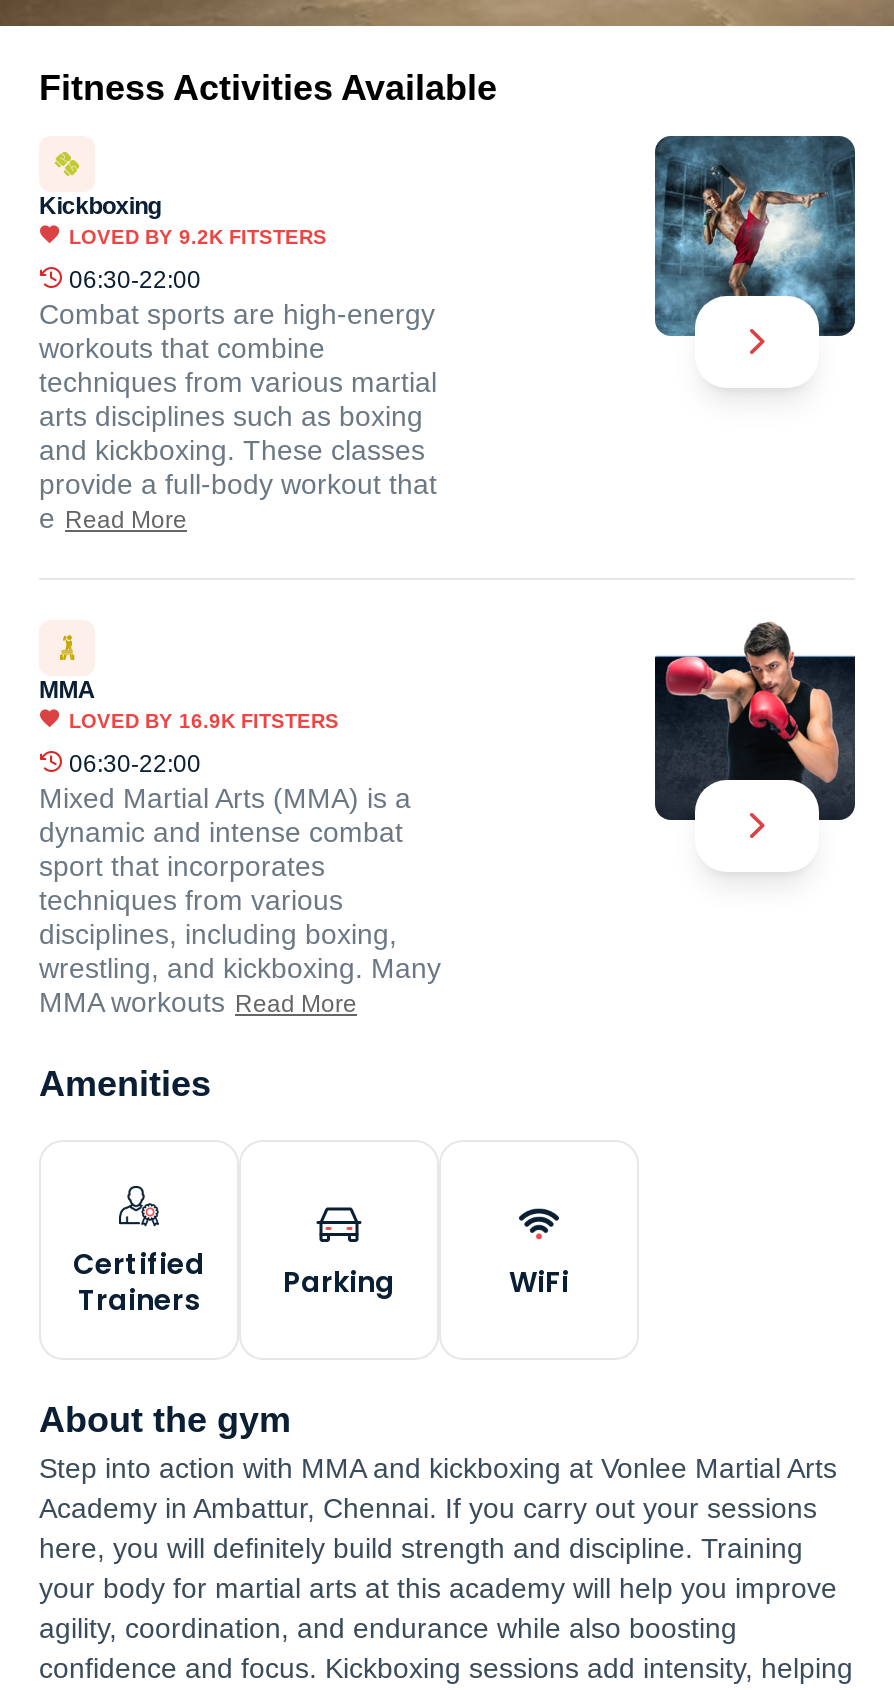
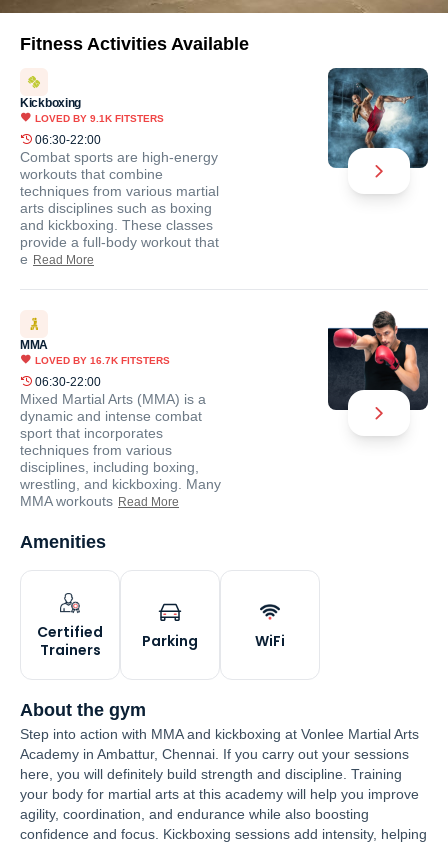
[69,226,327,248] LOVED BY 9.2K FITSTERS -> [35,113,164,124] LOVED BY 9.1K FITSTERS
[69,710,339,732] LOVED BY 16.9K FITSTERS -> [35,355,170,366] LOVED BY 16.7K FITSTERS

